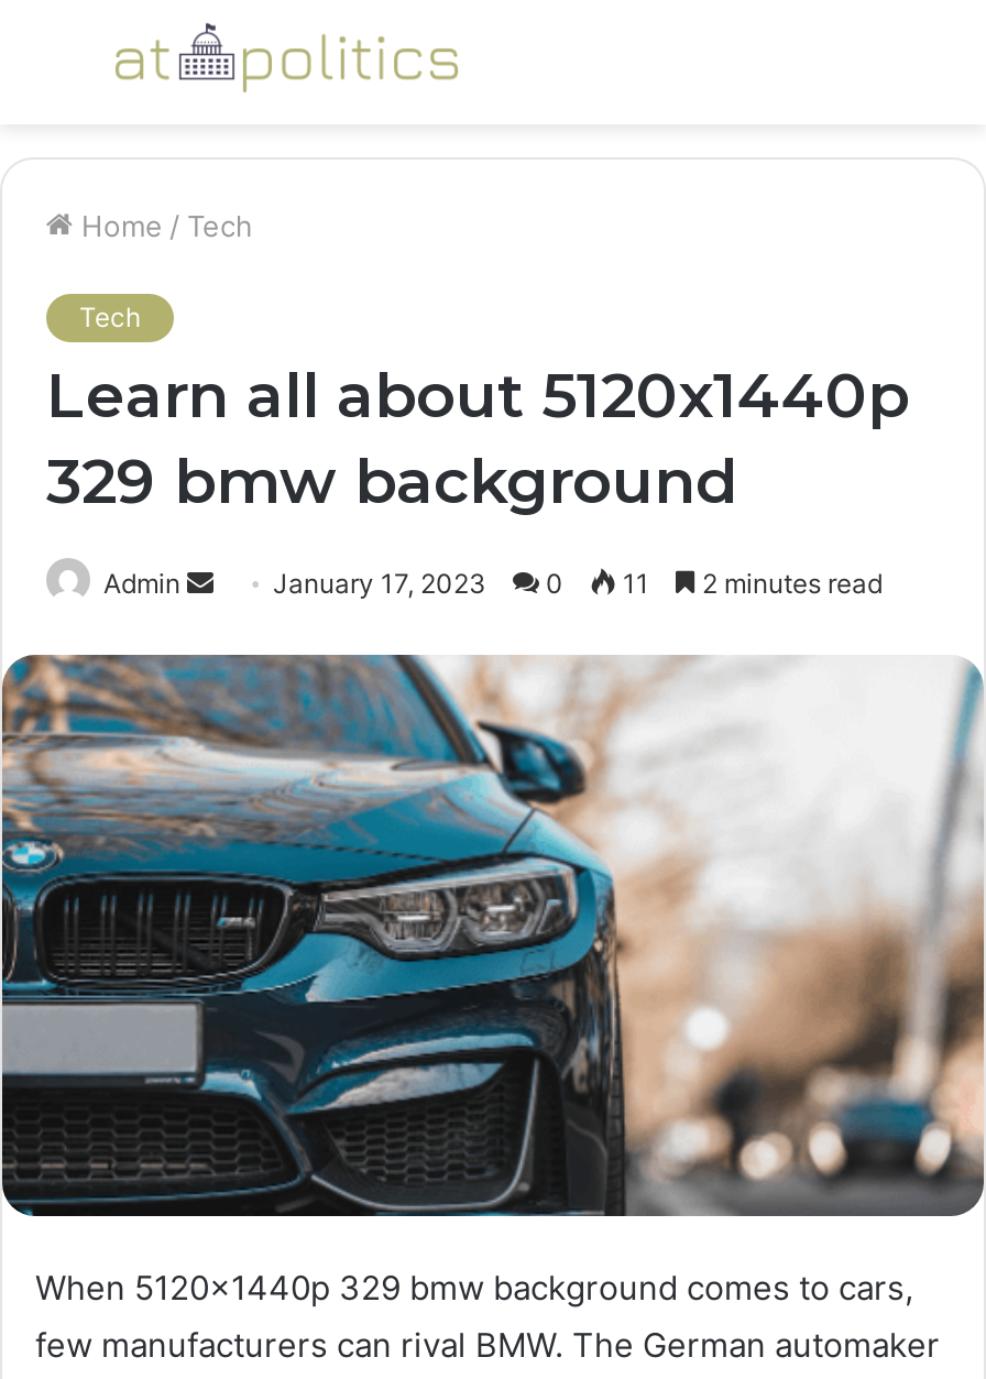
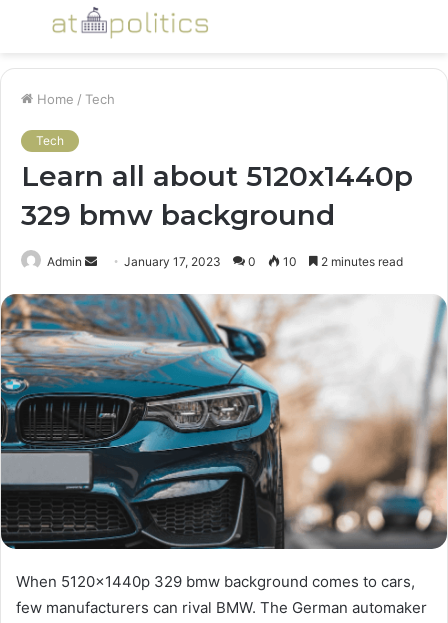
[616,566,649,599] 11 -> [280,254,297,269] 10

